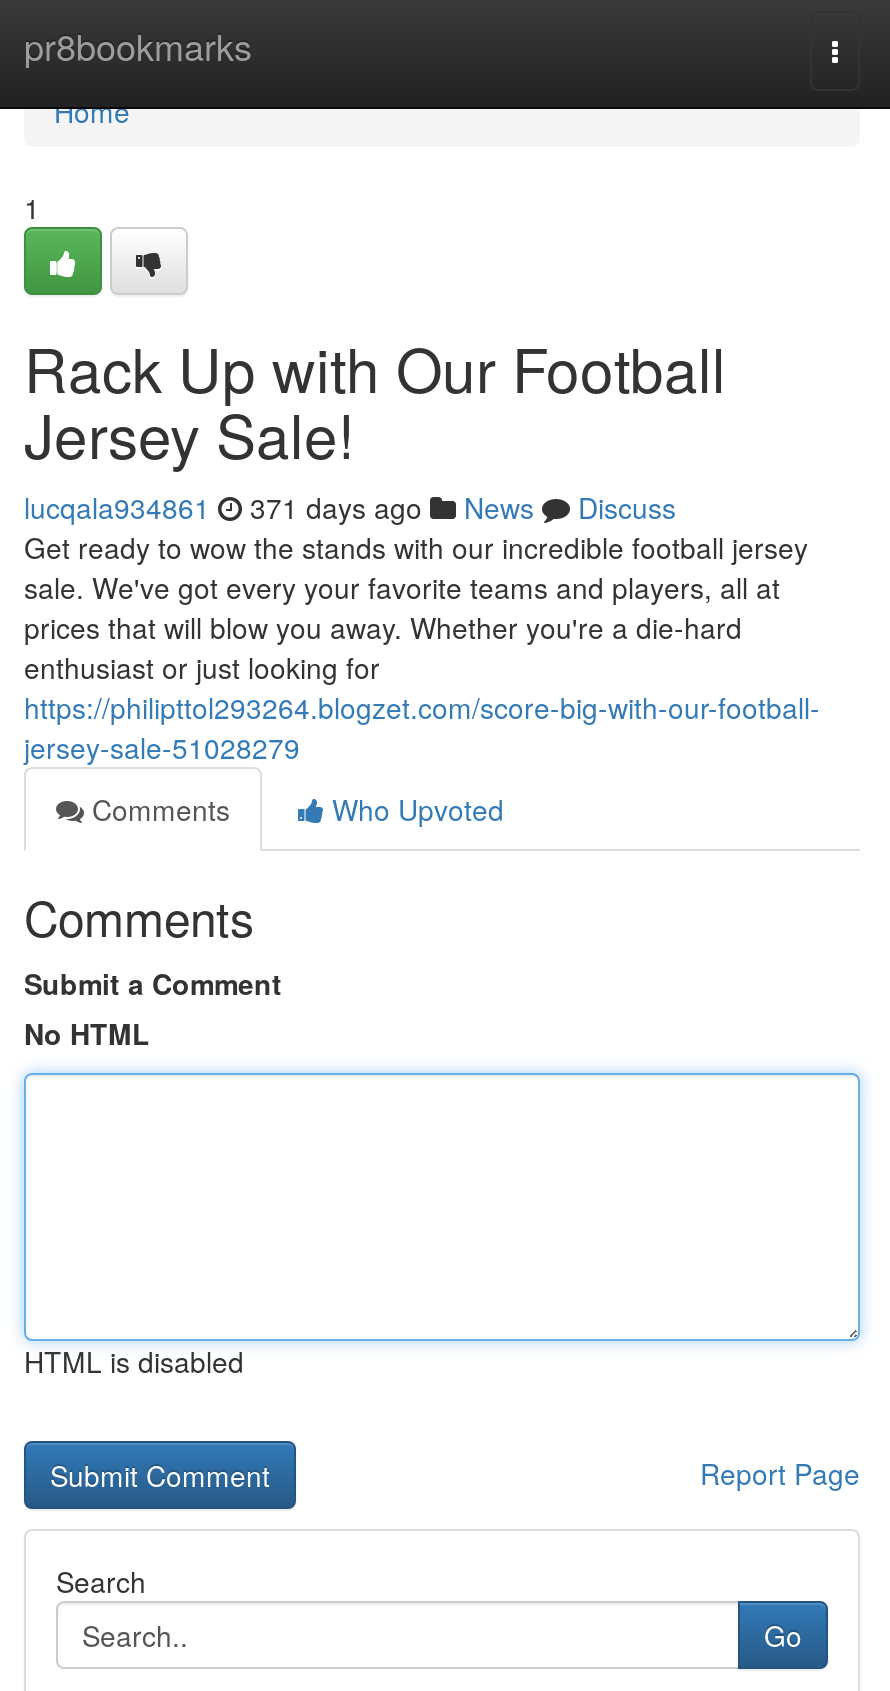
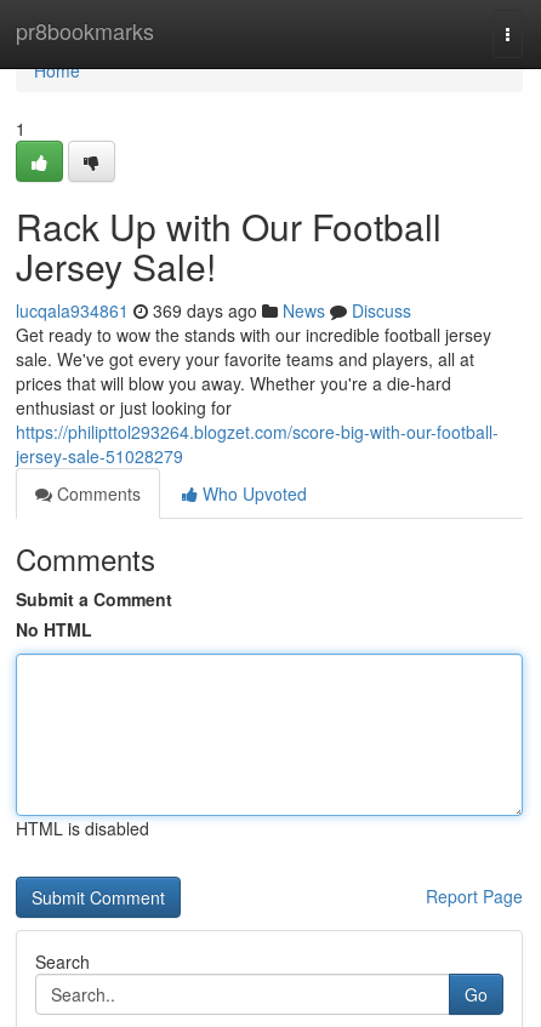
[24,487,676,527] lucqala934861 371 days ago News Discuss -> [16,298,411,323] lucqala934861 369 days ago News Discuss

